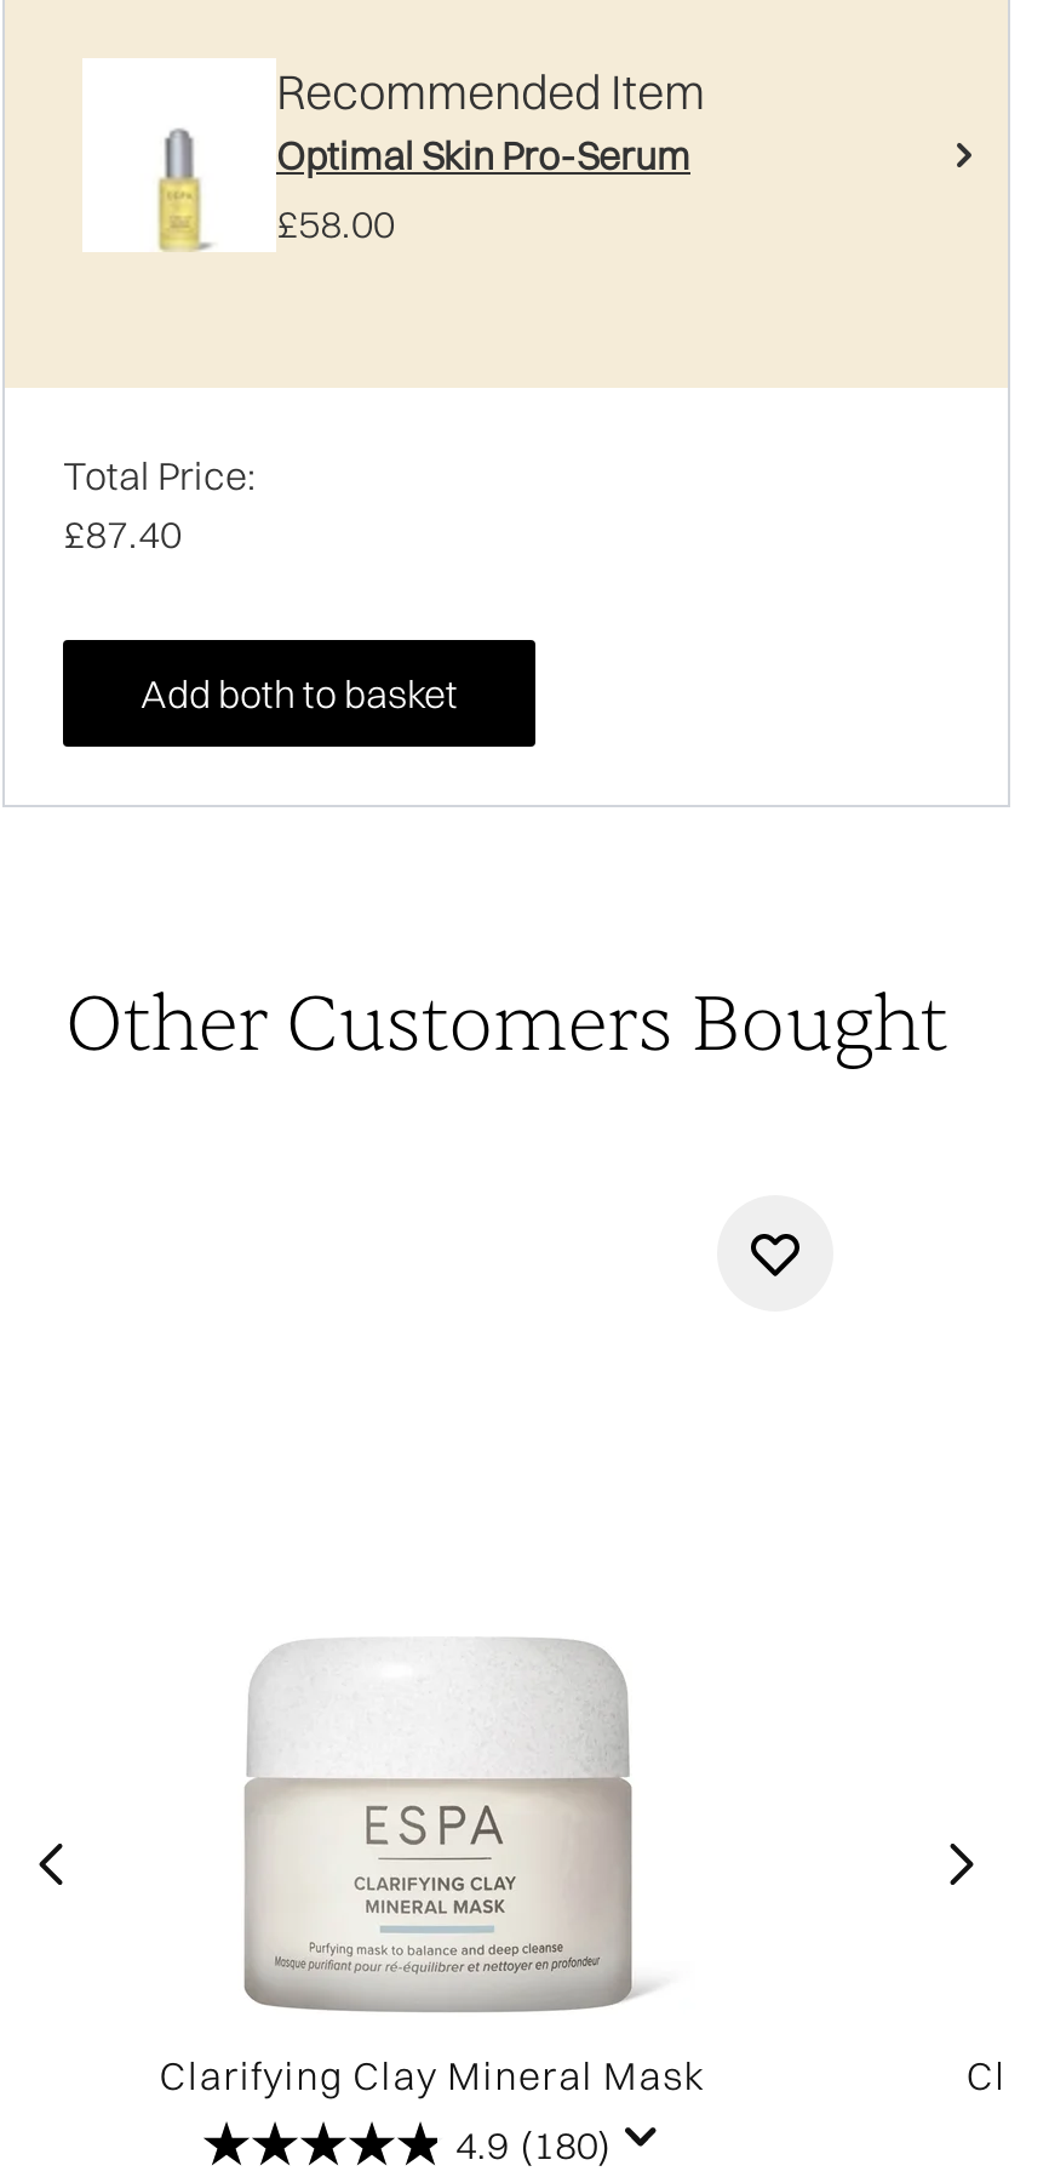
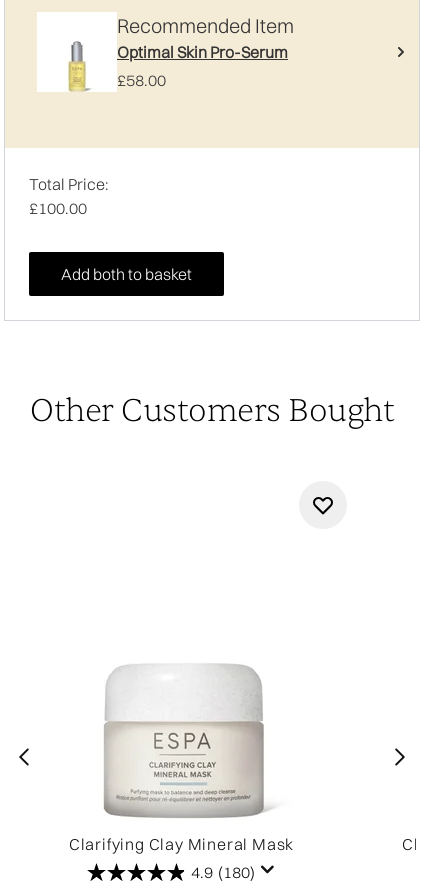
[63,509,182,558] £87.40 -> [29,198,87,218] £100.00

